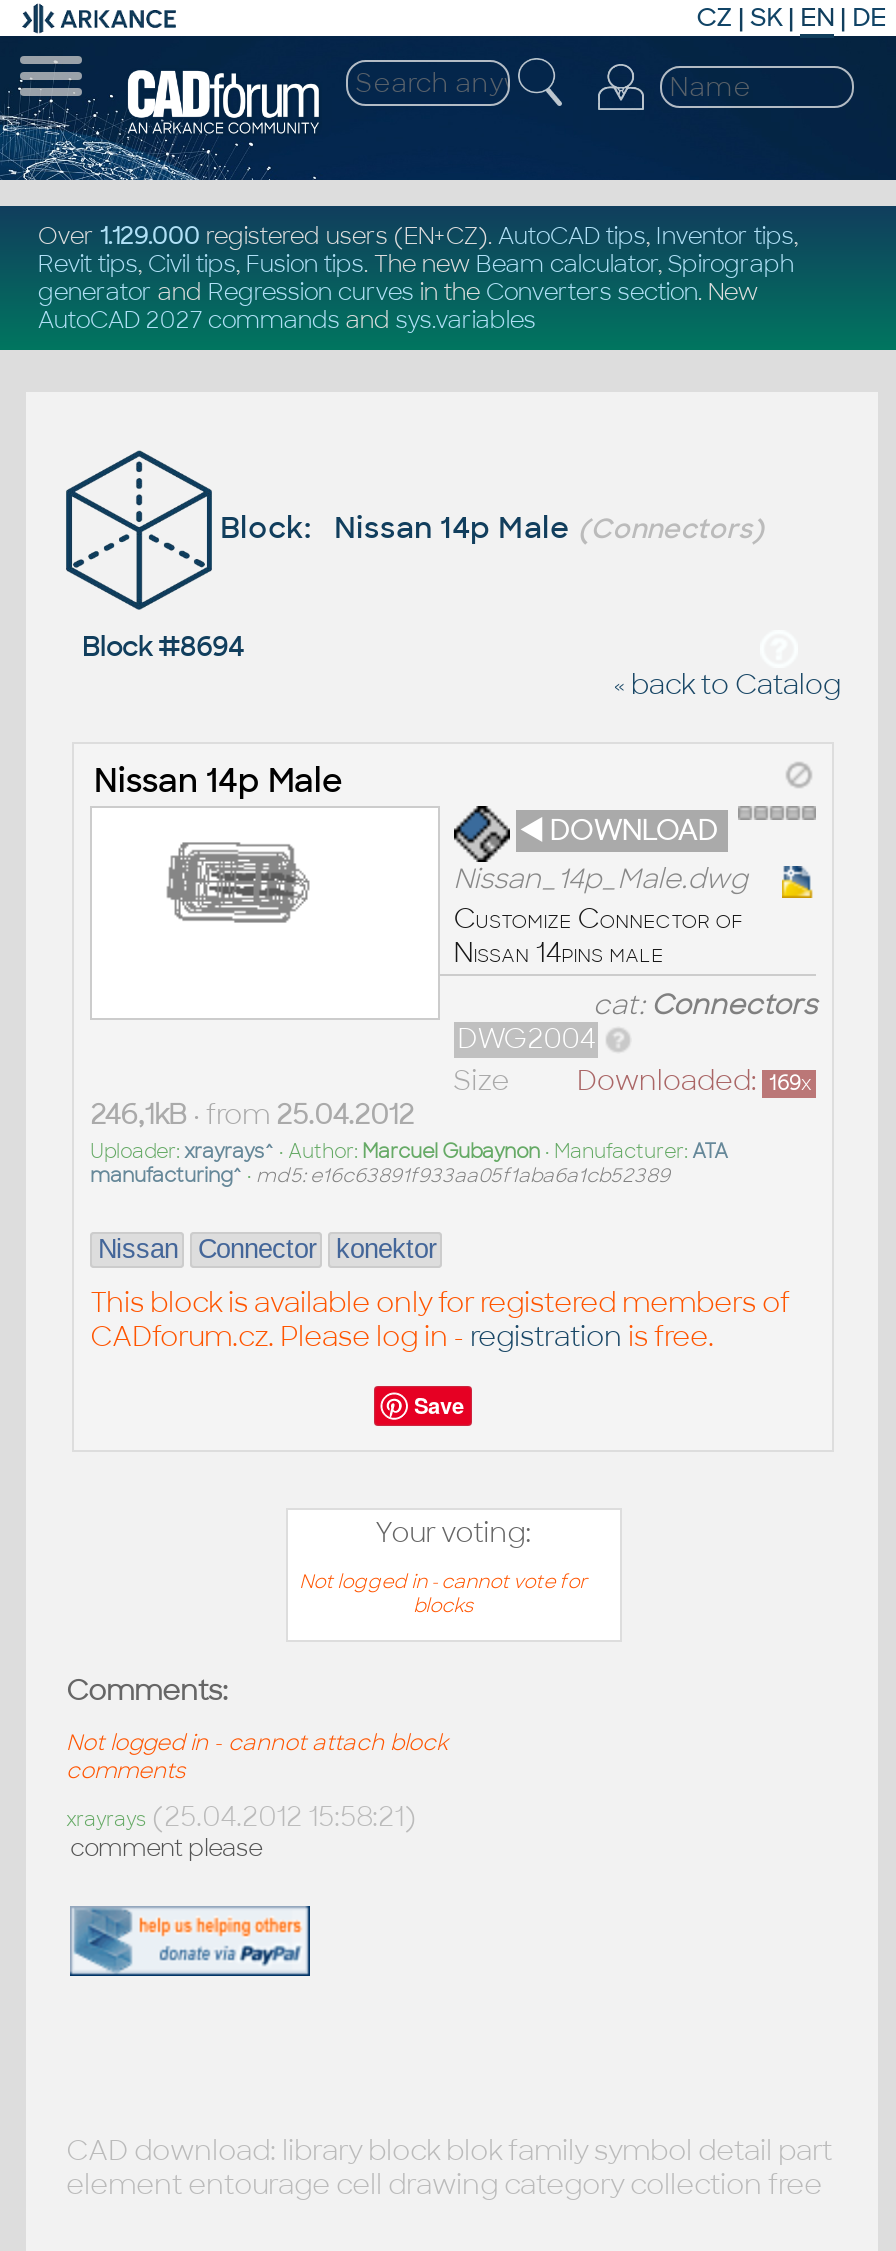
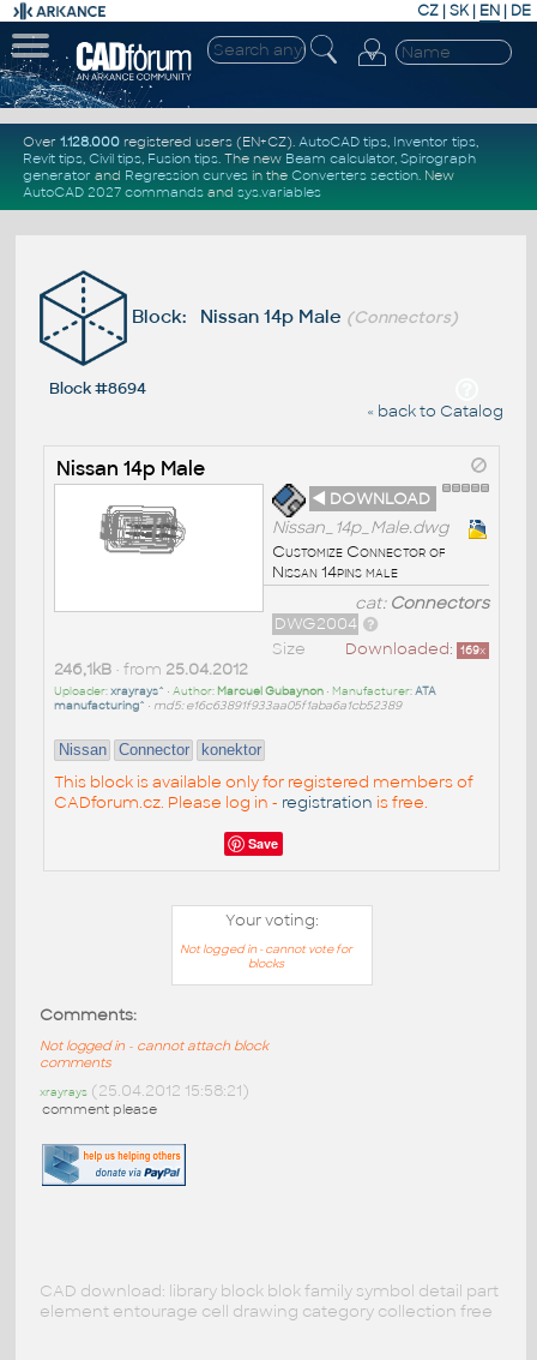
[38,222,794,250] Over 1.129.000 registered users (EN+CZ). AutoCAD tips, Inventor tips -> [23,133,476,150] Over 1.128.000 registered users (EN+CZ). AutoCAD tips, Inventor tips

